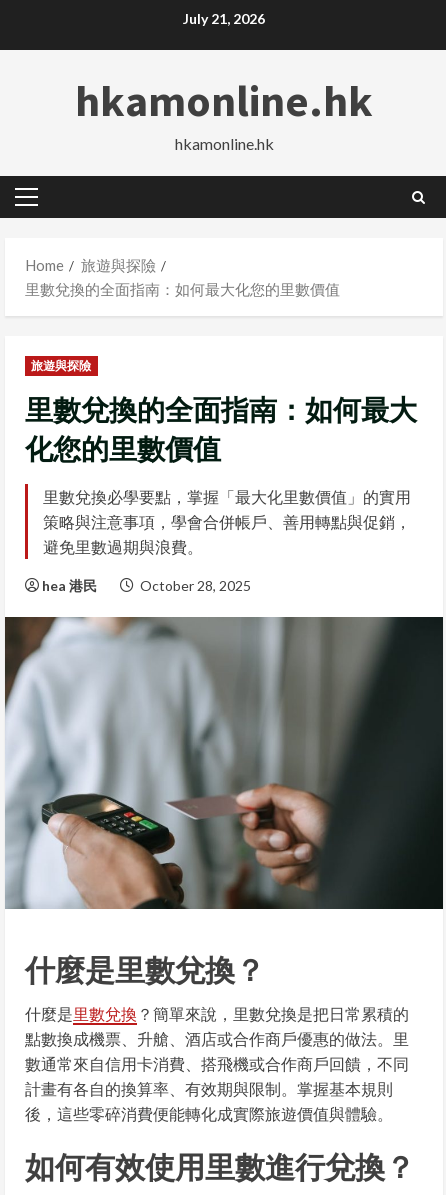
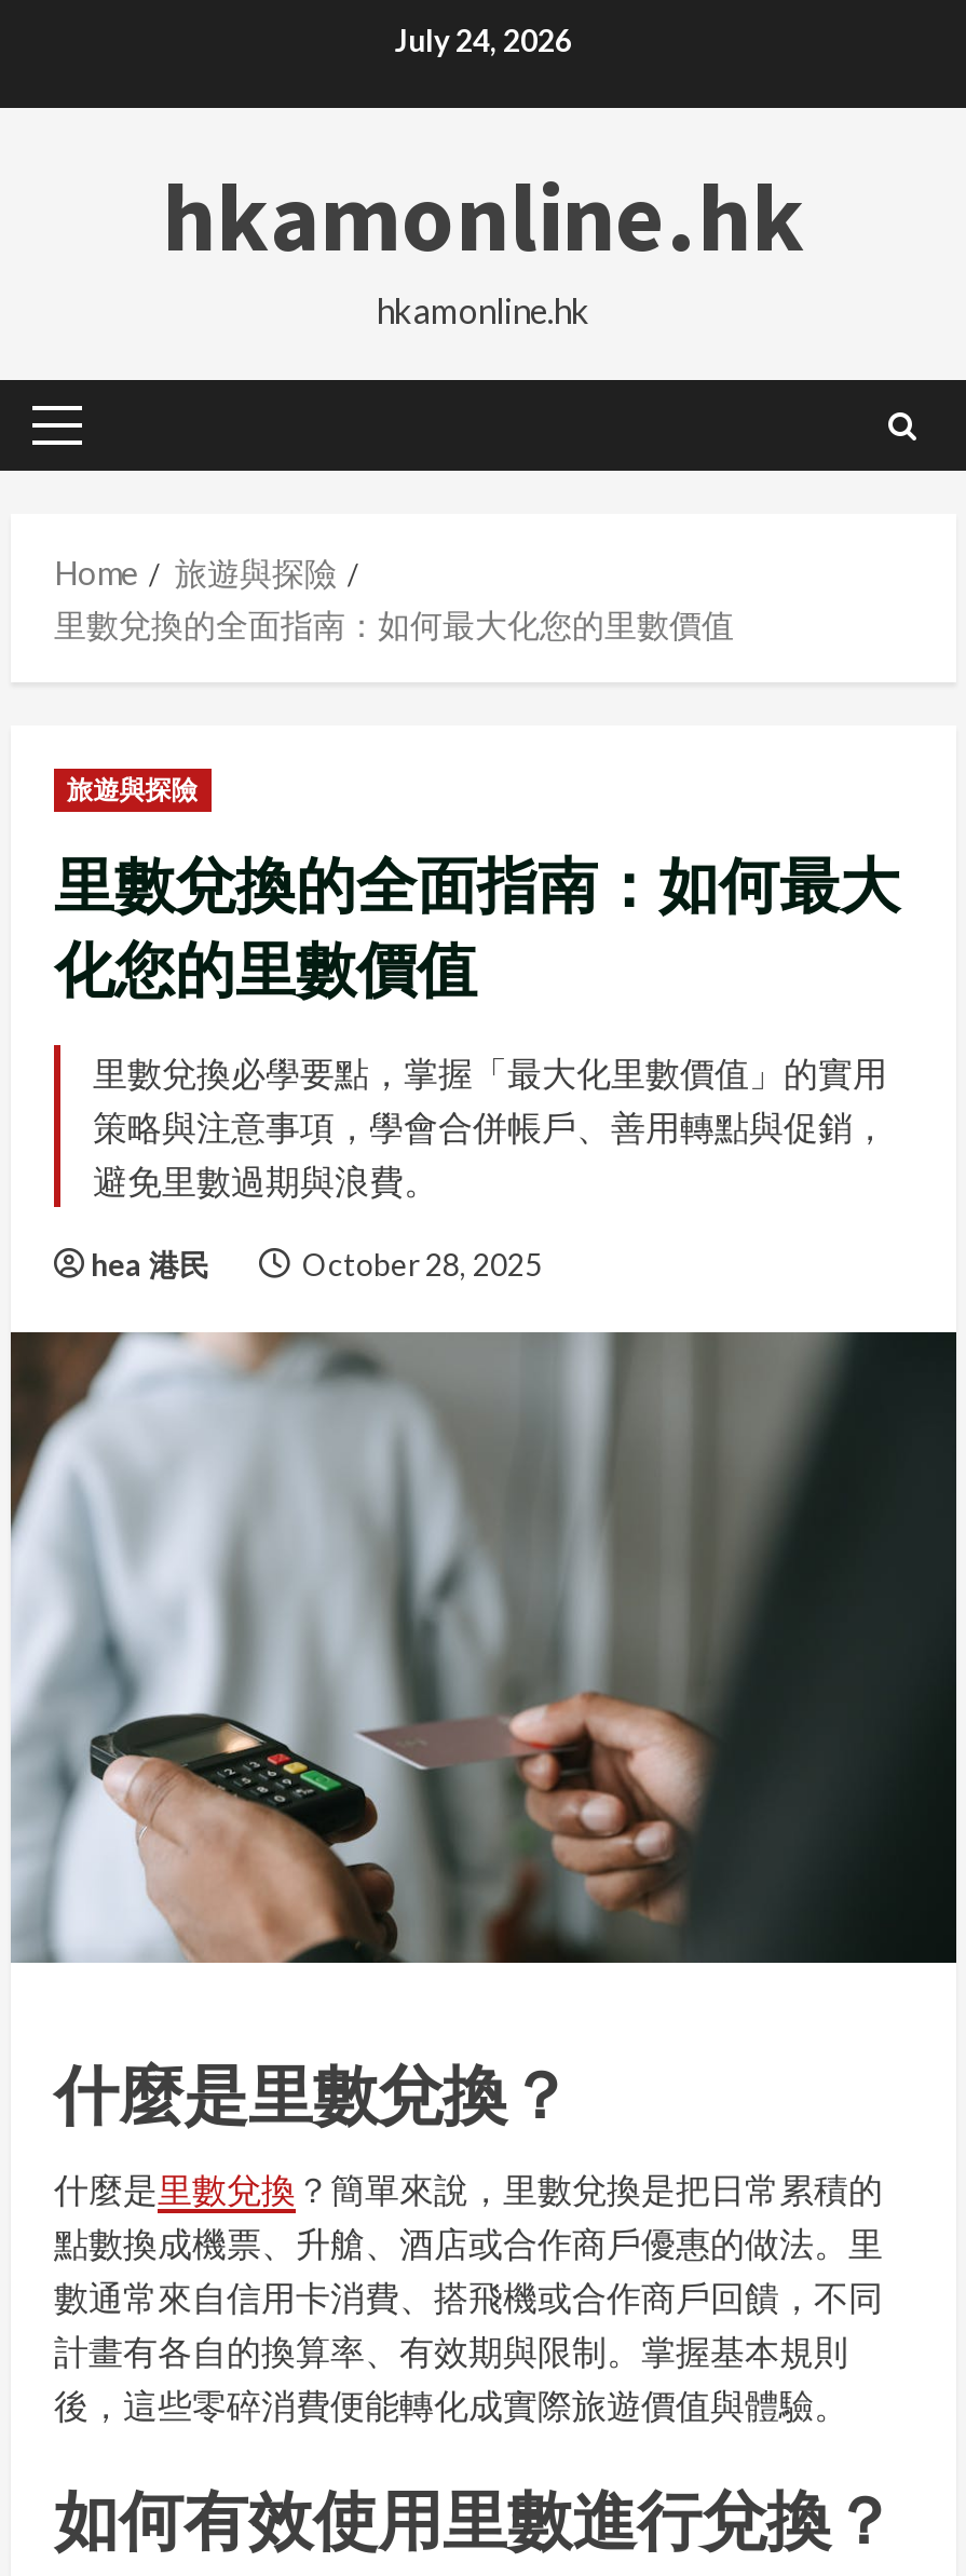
[183,9,265,26] July 21, 2026 -> [395,21,572,57] July 24, 2026

